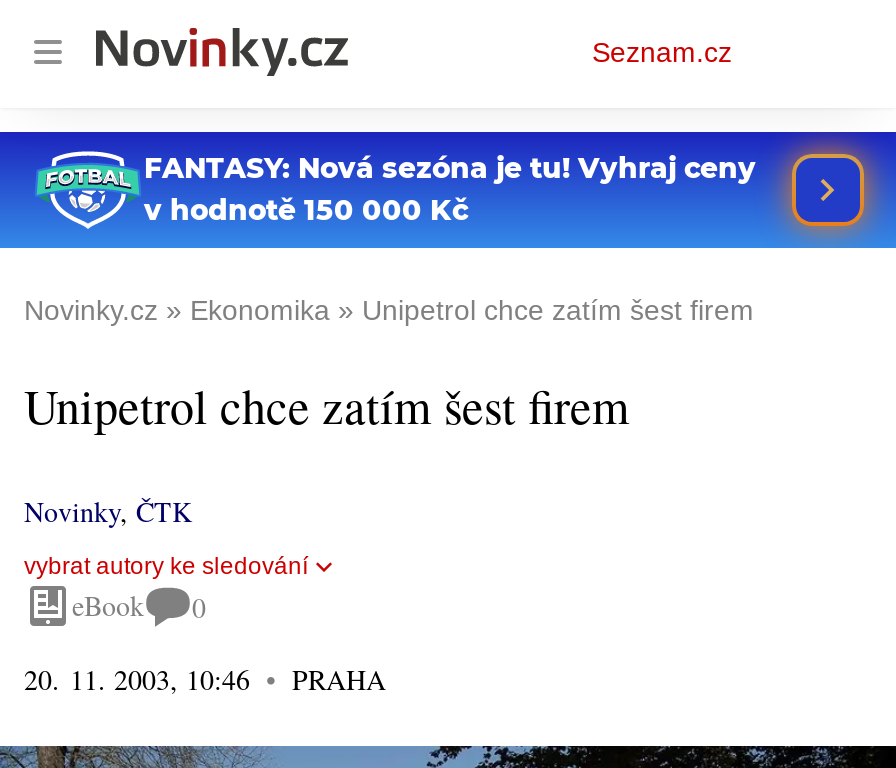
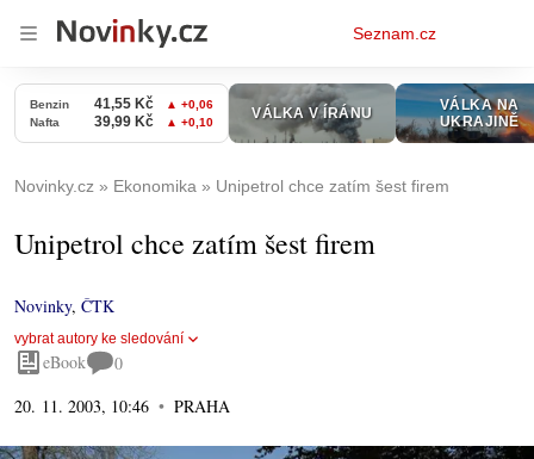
[6,130,890,250] [image] -> [4,81,530,149] [image]

